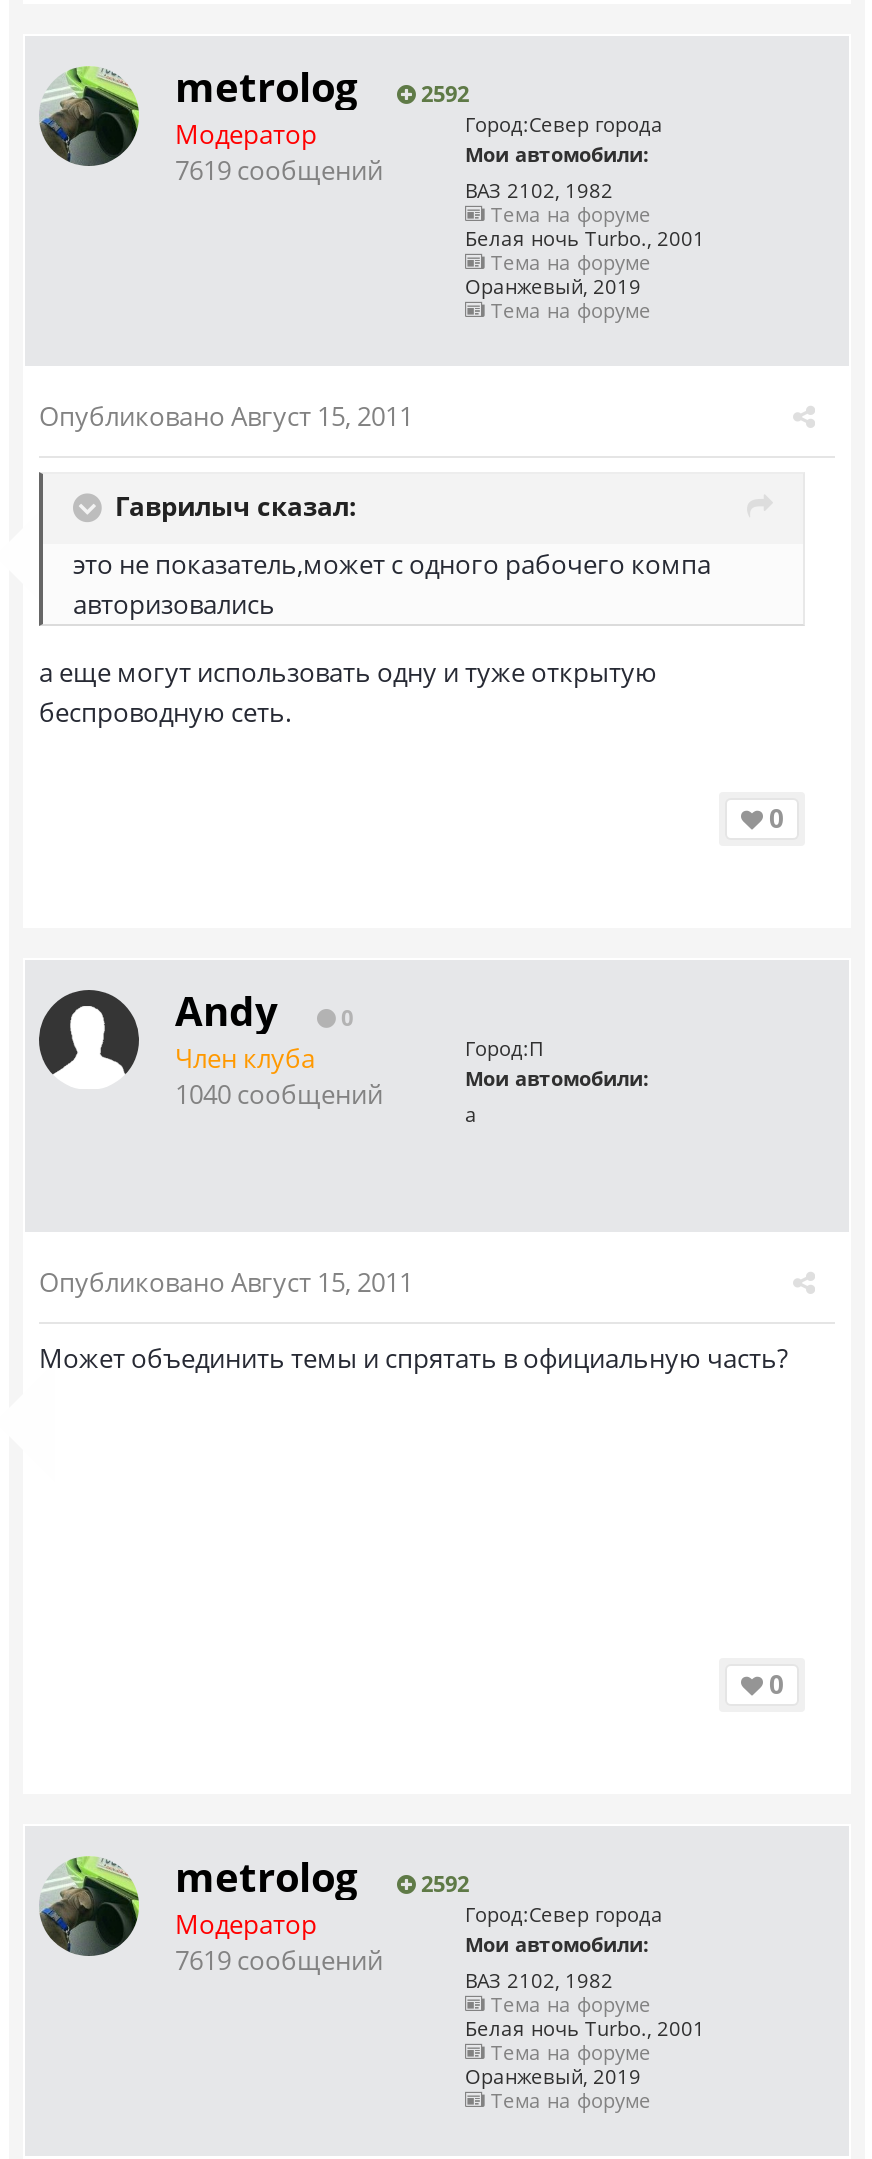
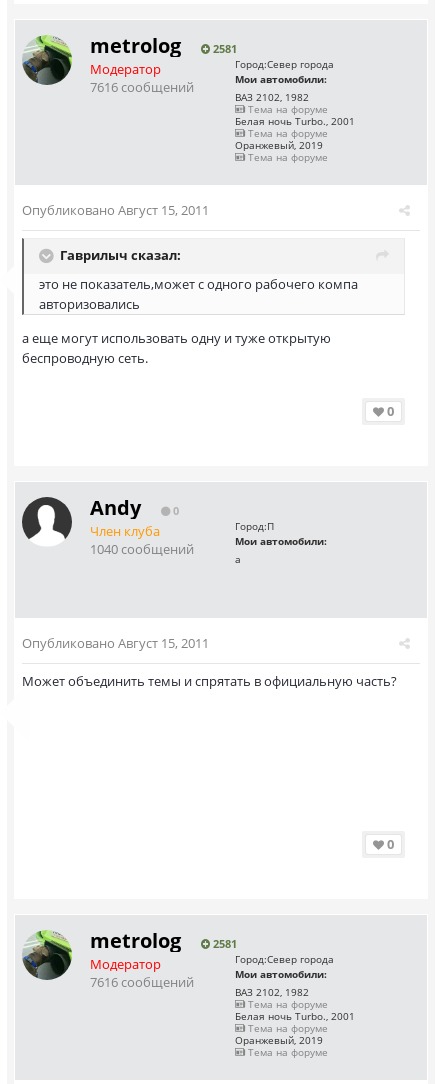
[175,60,469,114] metrolog 2592 -> [90,32,237,59] metrolog 2581
[175,152,383,188] 7619 сообщений -> [90,78,194,96] 7616 сообщений
[175,1850,469,1904] metrolog 2592 -> [90,927,237,954] metrolog 2581
[175,1942,383,1978] 7619 сообщений -> [90,973,194,991] 7616 сообщений

